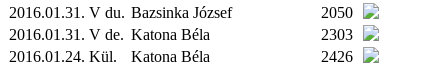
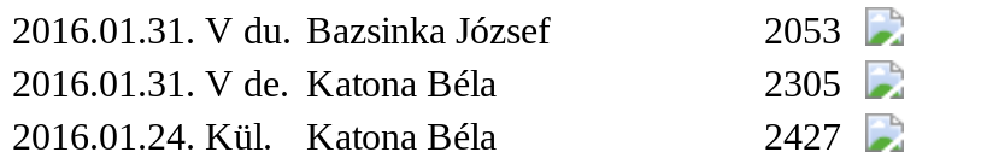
[321,4,353,21] 2050 -> [764,9,841,50] 2053
[321,26,353,43] 2303 -> [764,62,841,103] 2305
[321,48,353,65] 2426 -> [764,116,841,157] 2427

